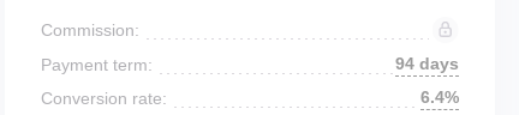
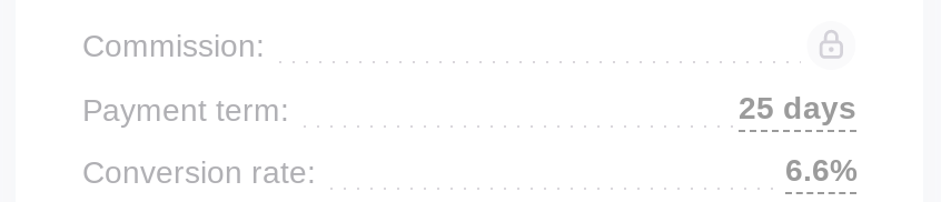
[395,54,459,73] 94 days -> [739,90,856,125] 25 days
[420,87,459,107] 6.4% -> [785,152,856,188] 6.6%

